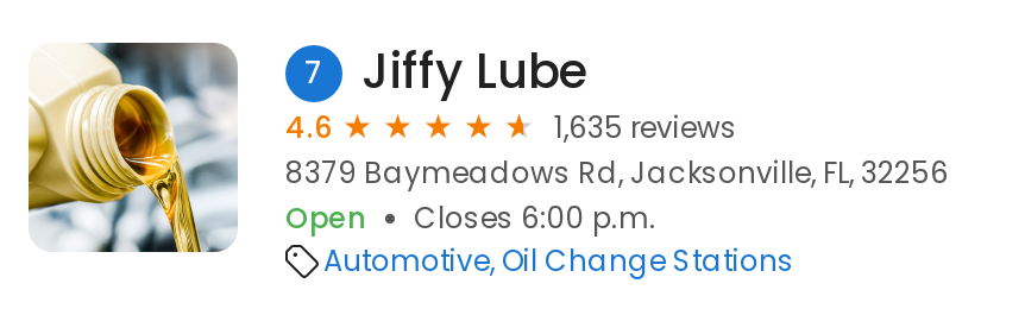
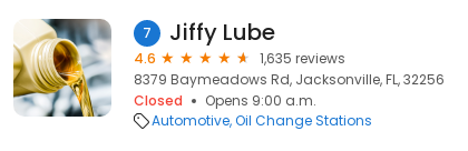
[285,197,656,238] Open | Closes 6:00 p.m. -> [134,91,316,110] Closed | Opens 9:00 a.m.

